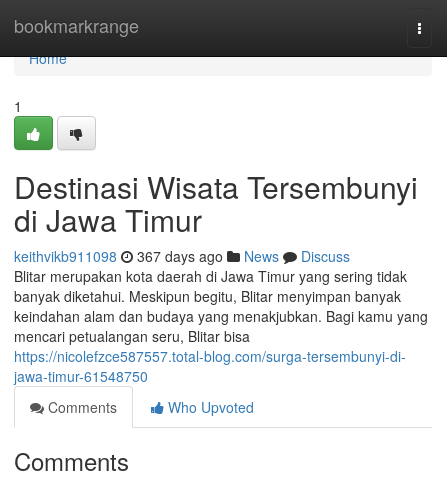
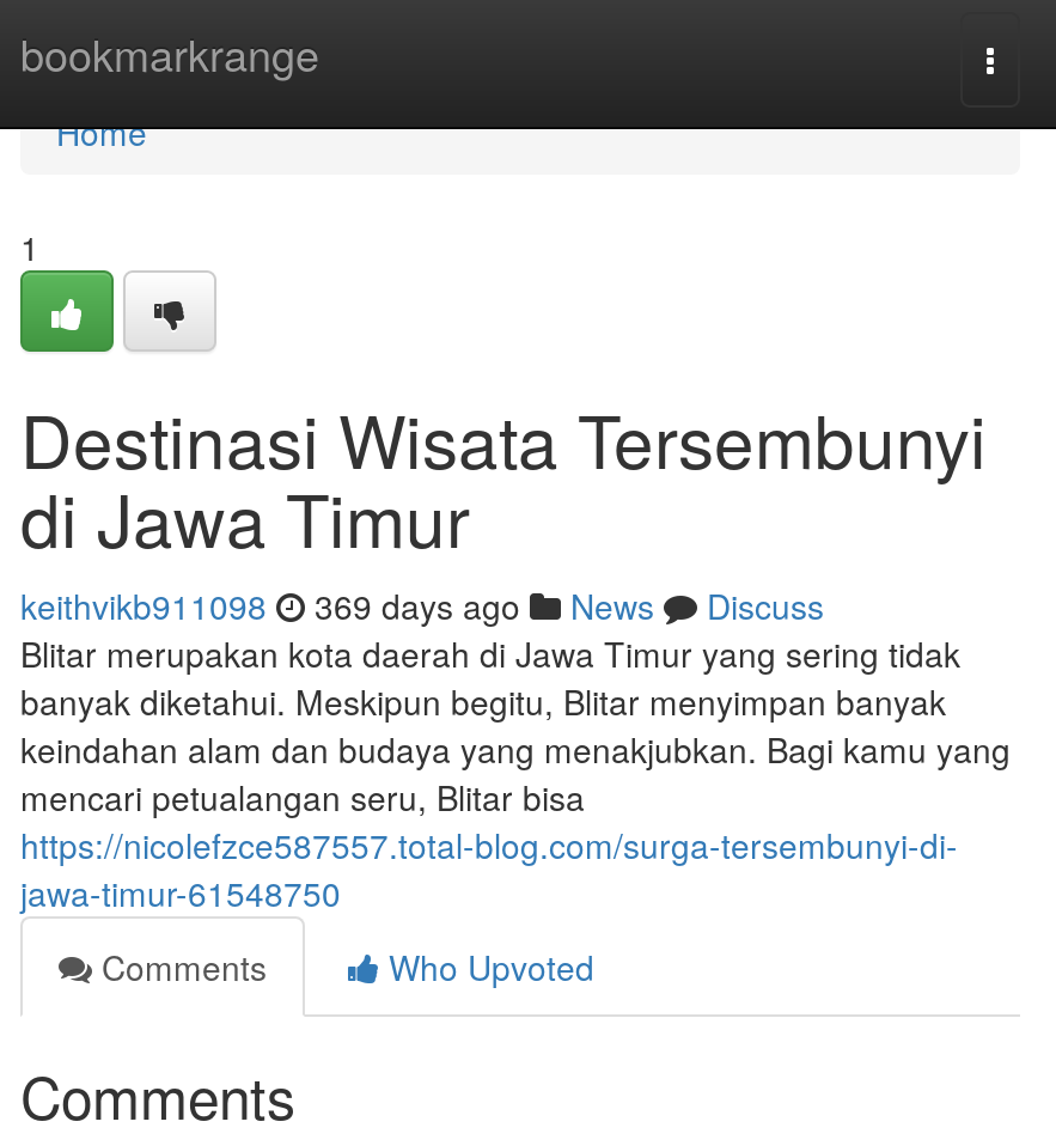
[14,246,350,266] keithvikb911098 367 days ago News Discuss -> [20,581,824,629] keithvikb911098 369 days ago News Discuss

